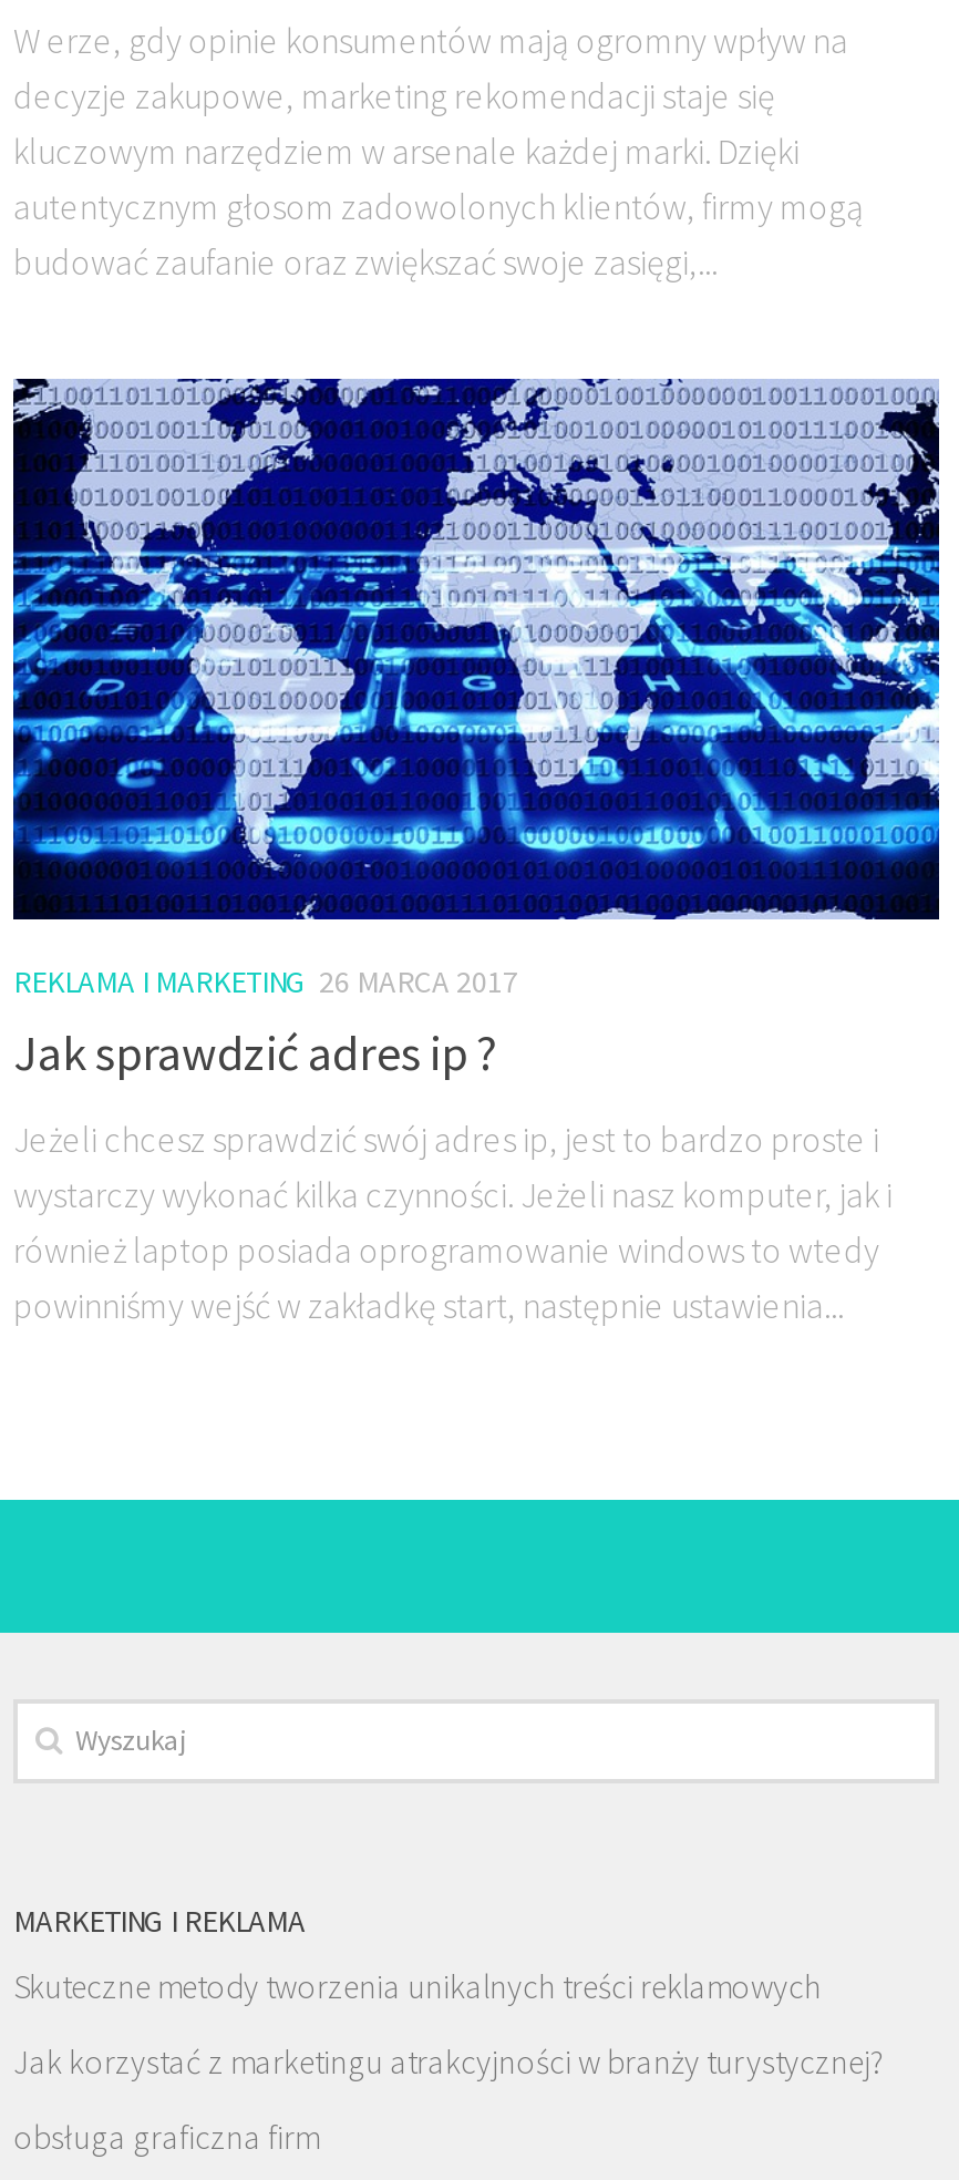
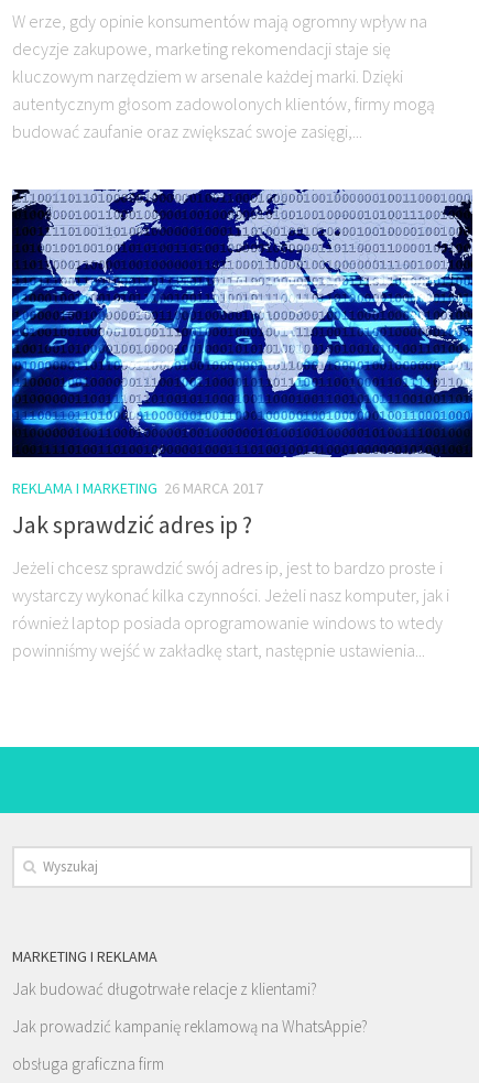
[13,1965,822,2007] Skuteczne metody tworzenia unikalnych treści reklamowych -> [12,978,317,999] Jak budować długotrwałe relacje z klientami?
[13,2040,884,2083] Jak korzystać z marketingu atrakcyjności w branży turystycznej? -> [12,1015,368,1036] Jak prowadzić kampanię reklamową na WhatsAppie?

